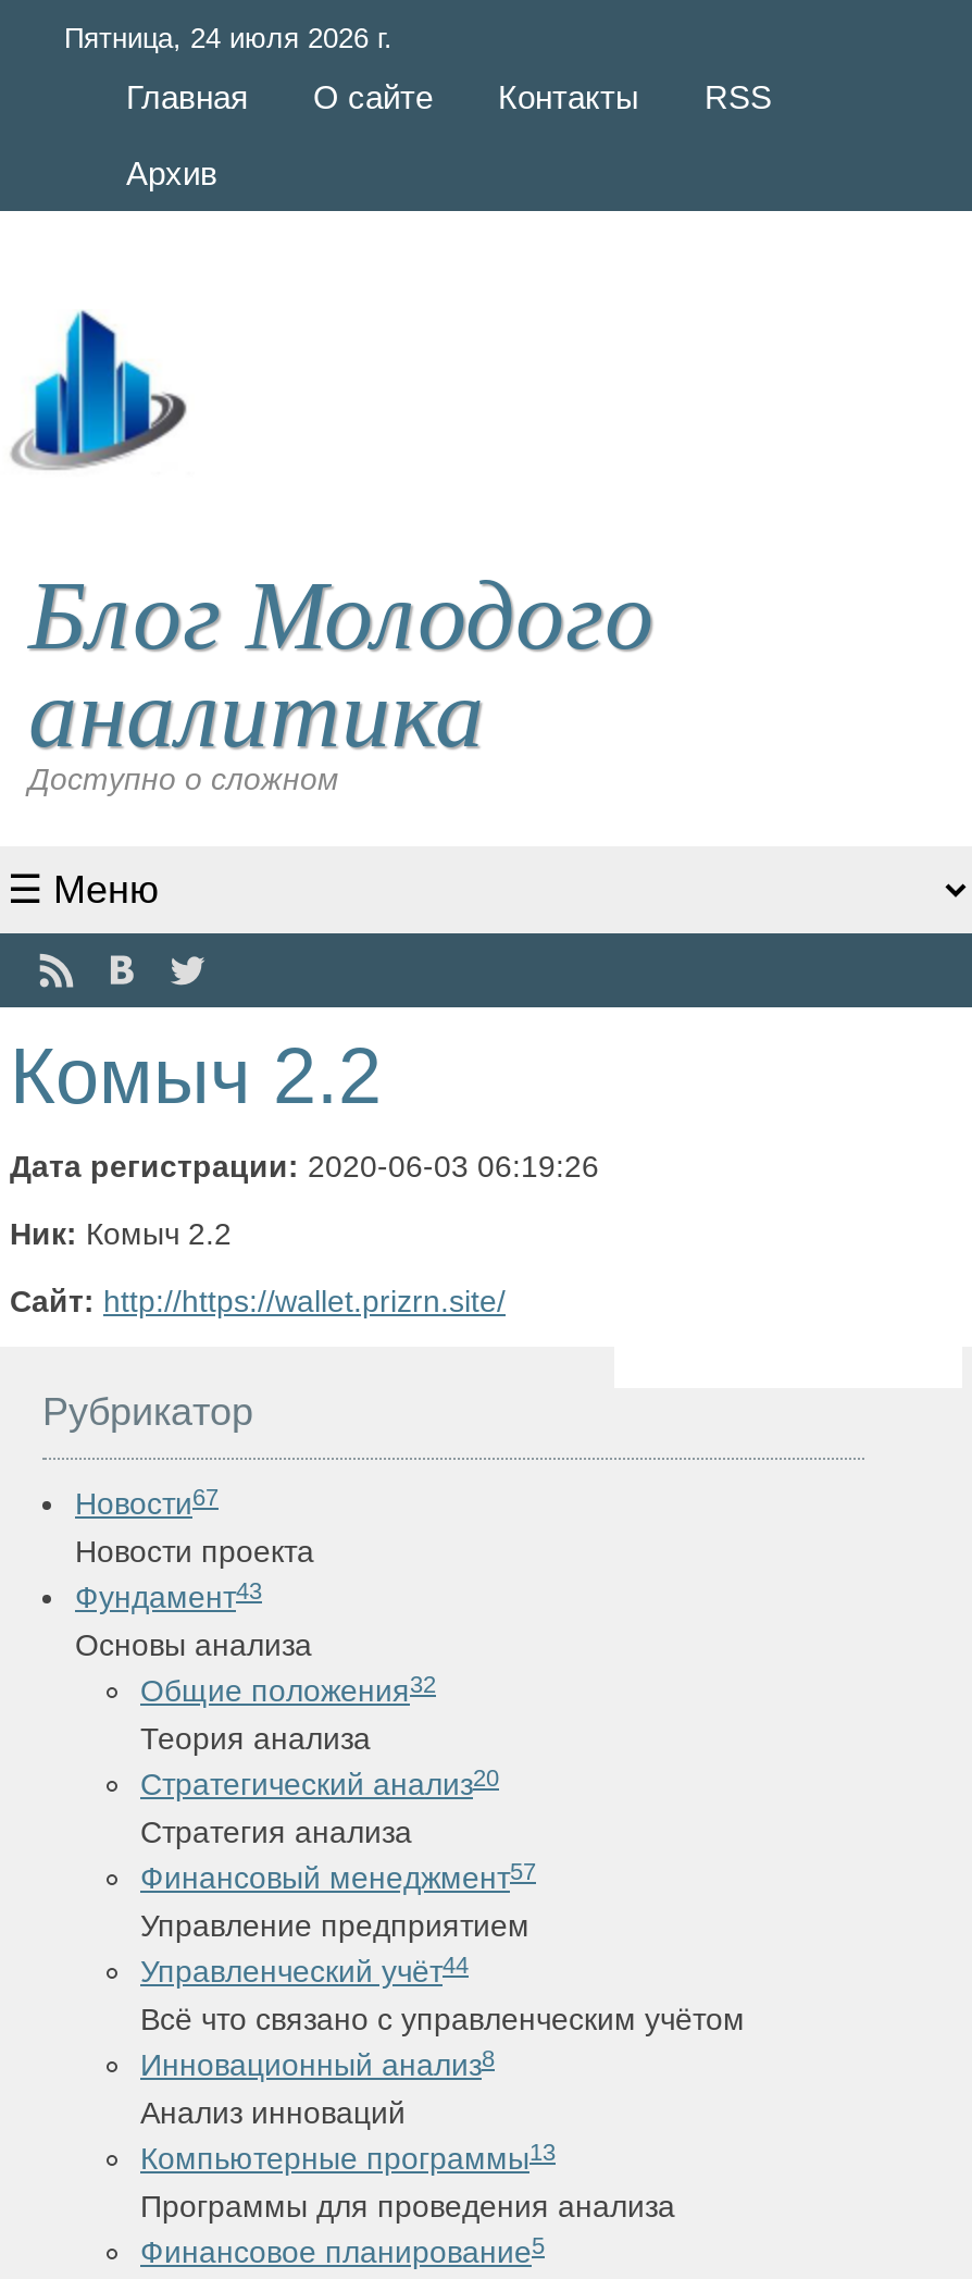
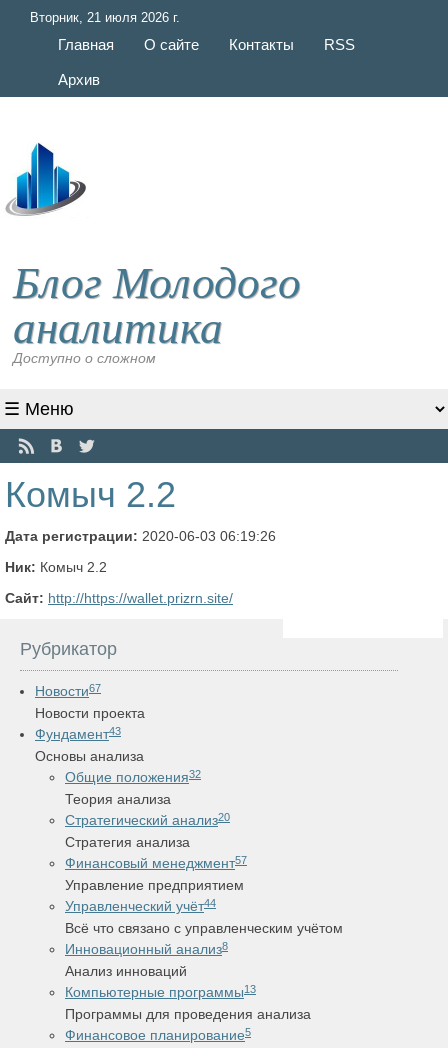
[64,22,392,54] Пятница, 24 июля 2026 г. -> [30,10,180,25] Вторник, 21 июля 2026 г.

